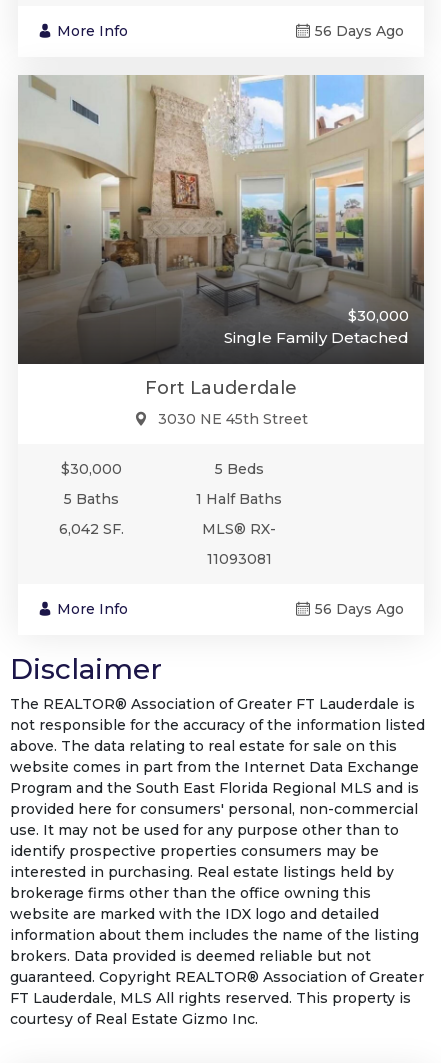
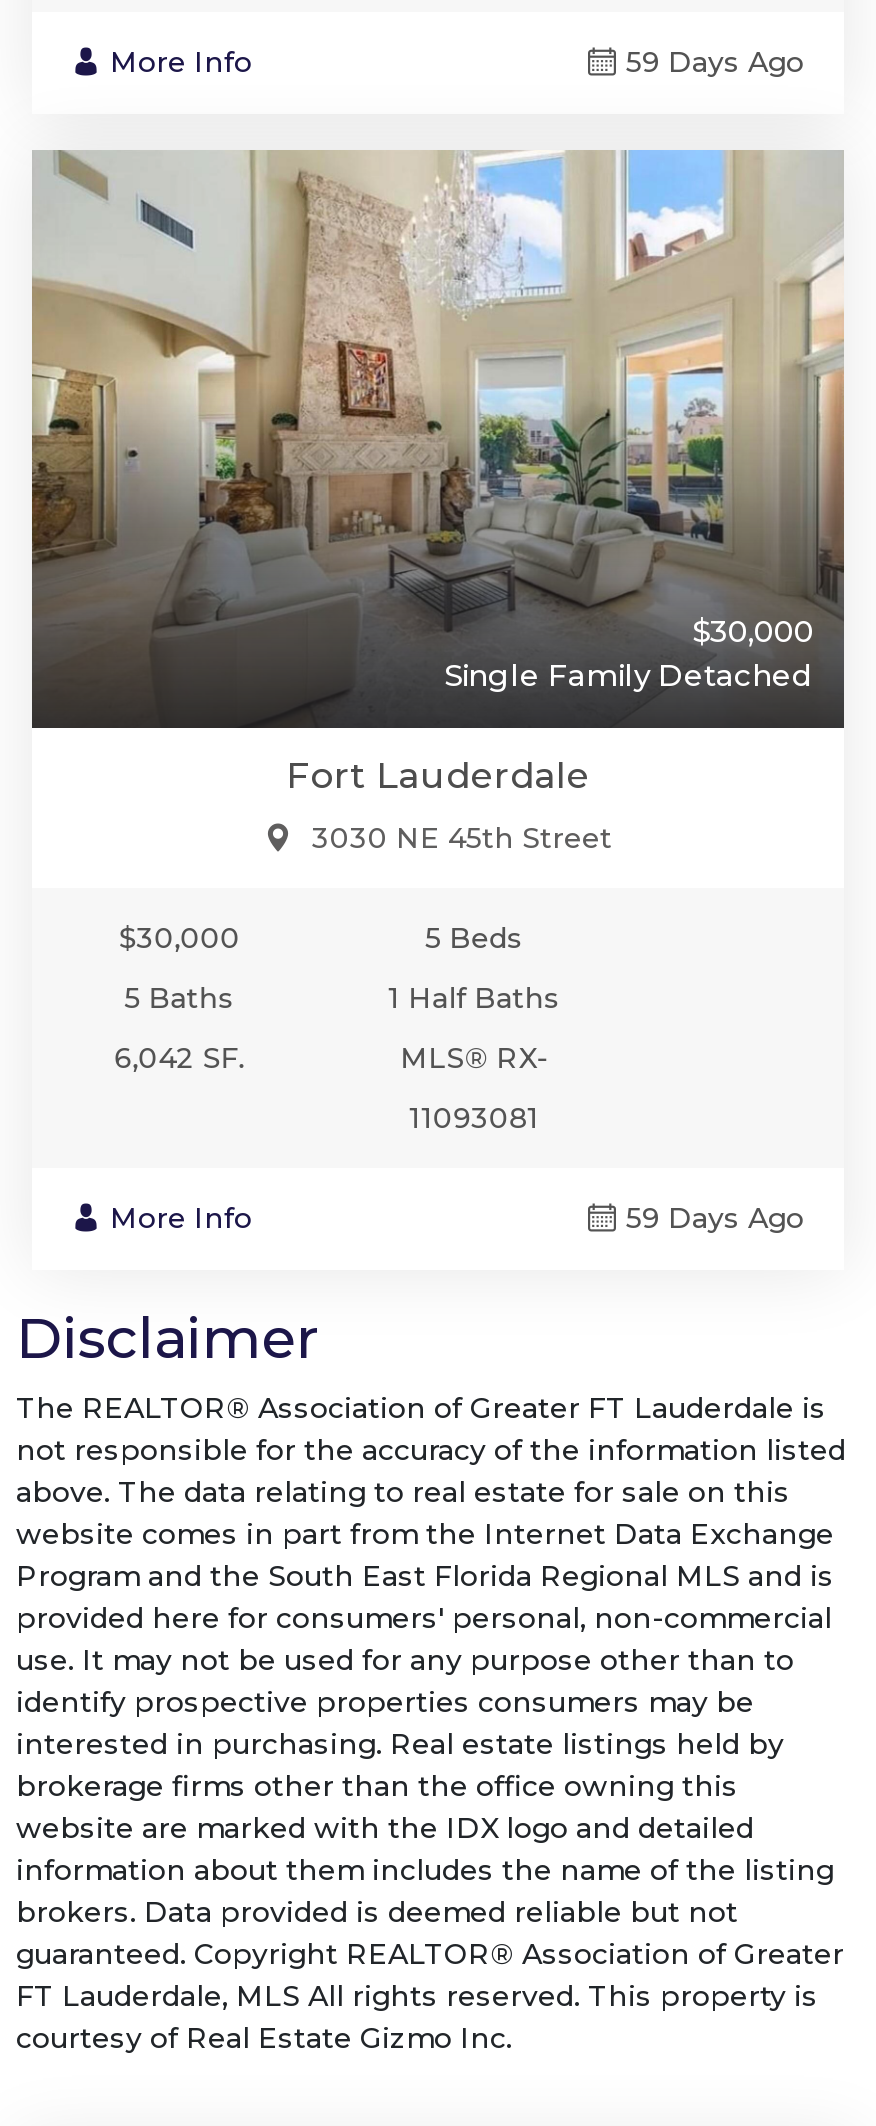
[315,22,404,40] 56 Days Ago -> [626,43,804,79] 59 Days Ago
[315,600,404,618] 56 Days Ago -> [626,1200,804,1236] 59 Days Ago

